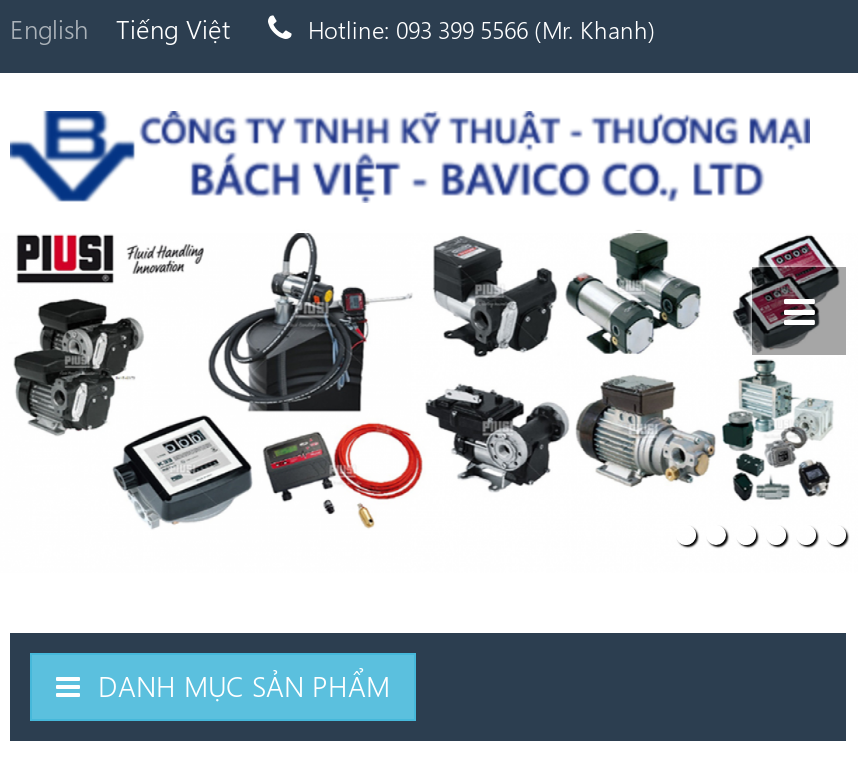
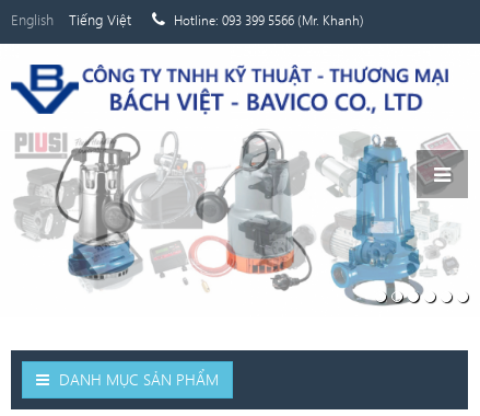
[14,233,838,551] [image] -> [14,130,463,307] [image]

